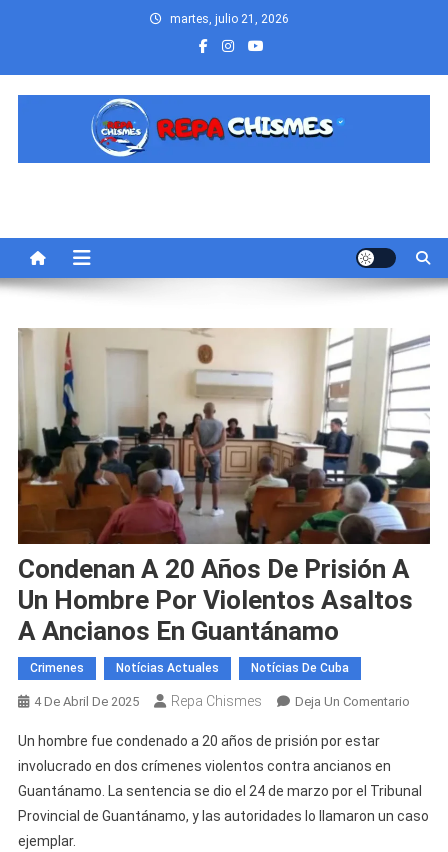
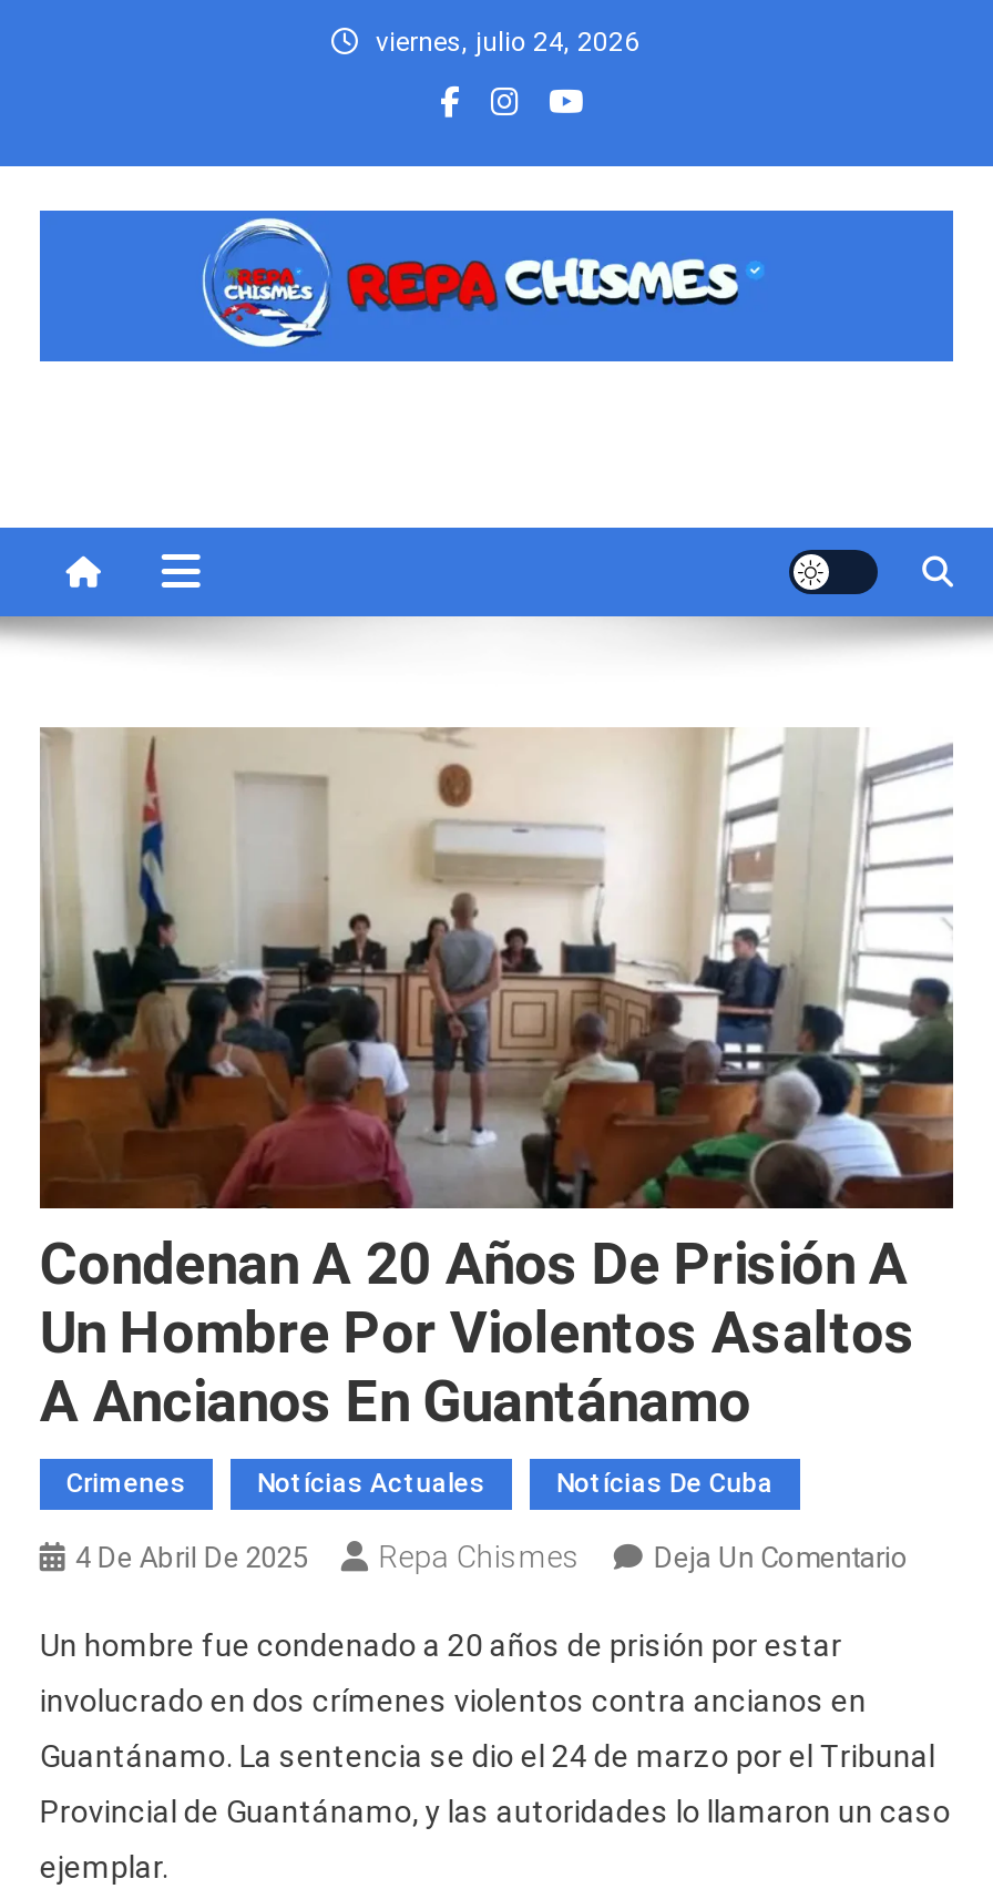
[169,12,288,26] martes, julio 21, 2026 -> [376,27,639,58] viernes, julio 24, 2026

